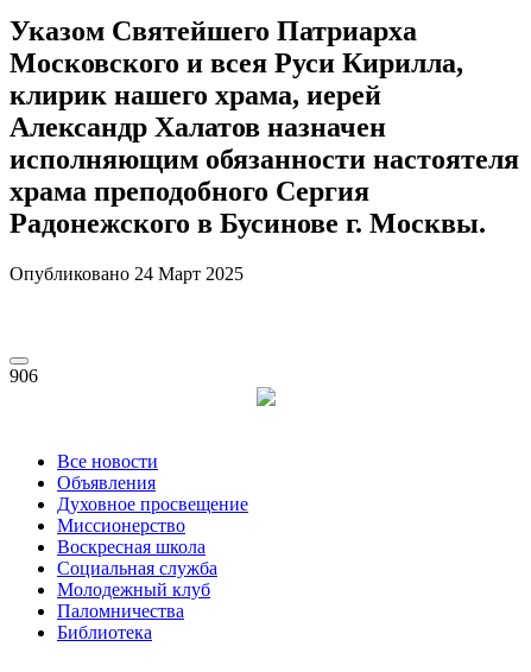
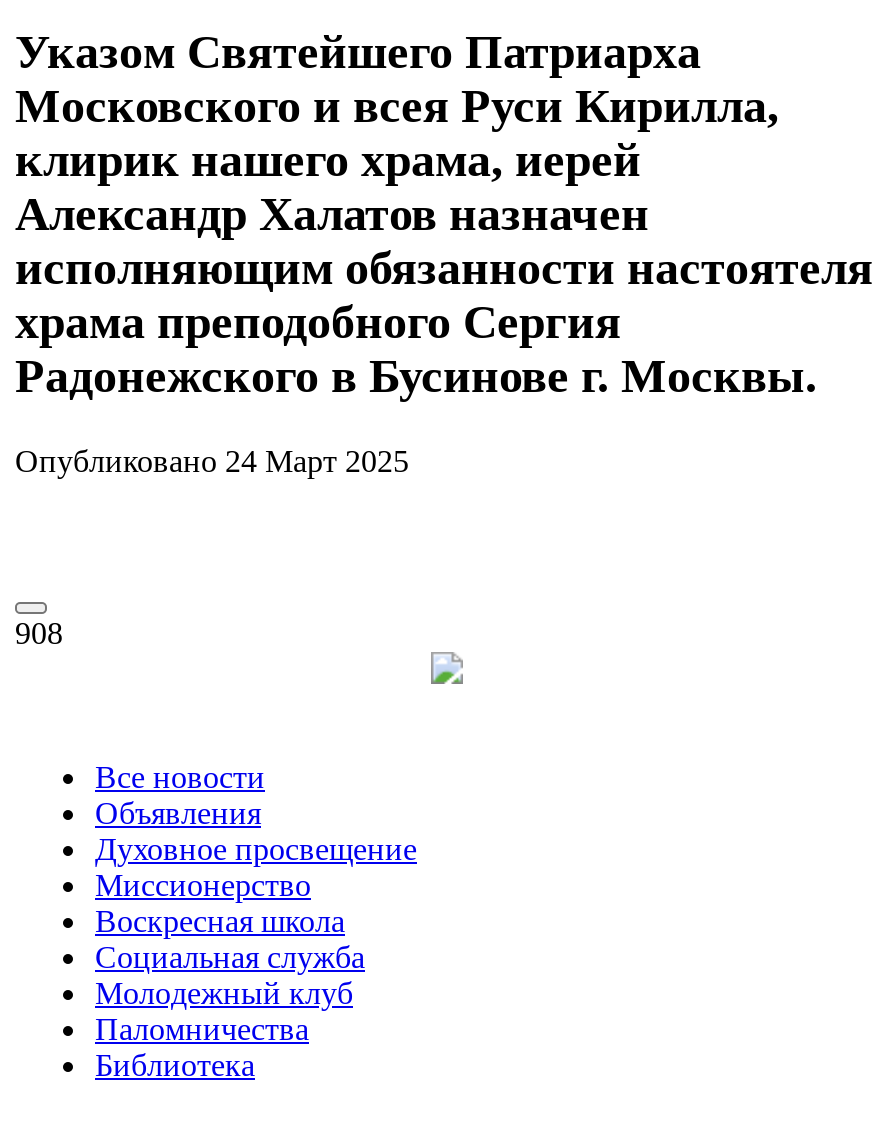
[10,365,38,386] 906 -> [15,616,63,650] 908

